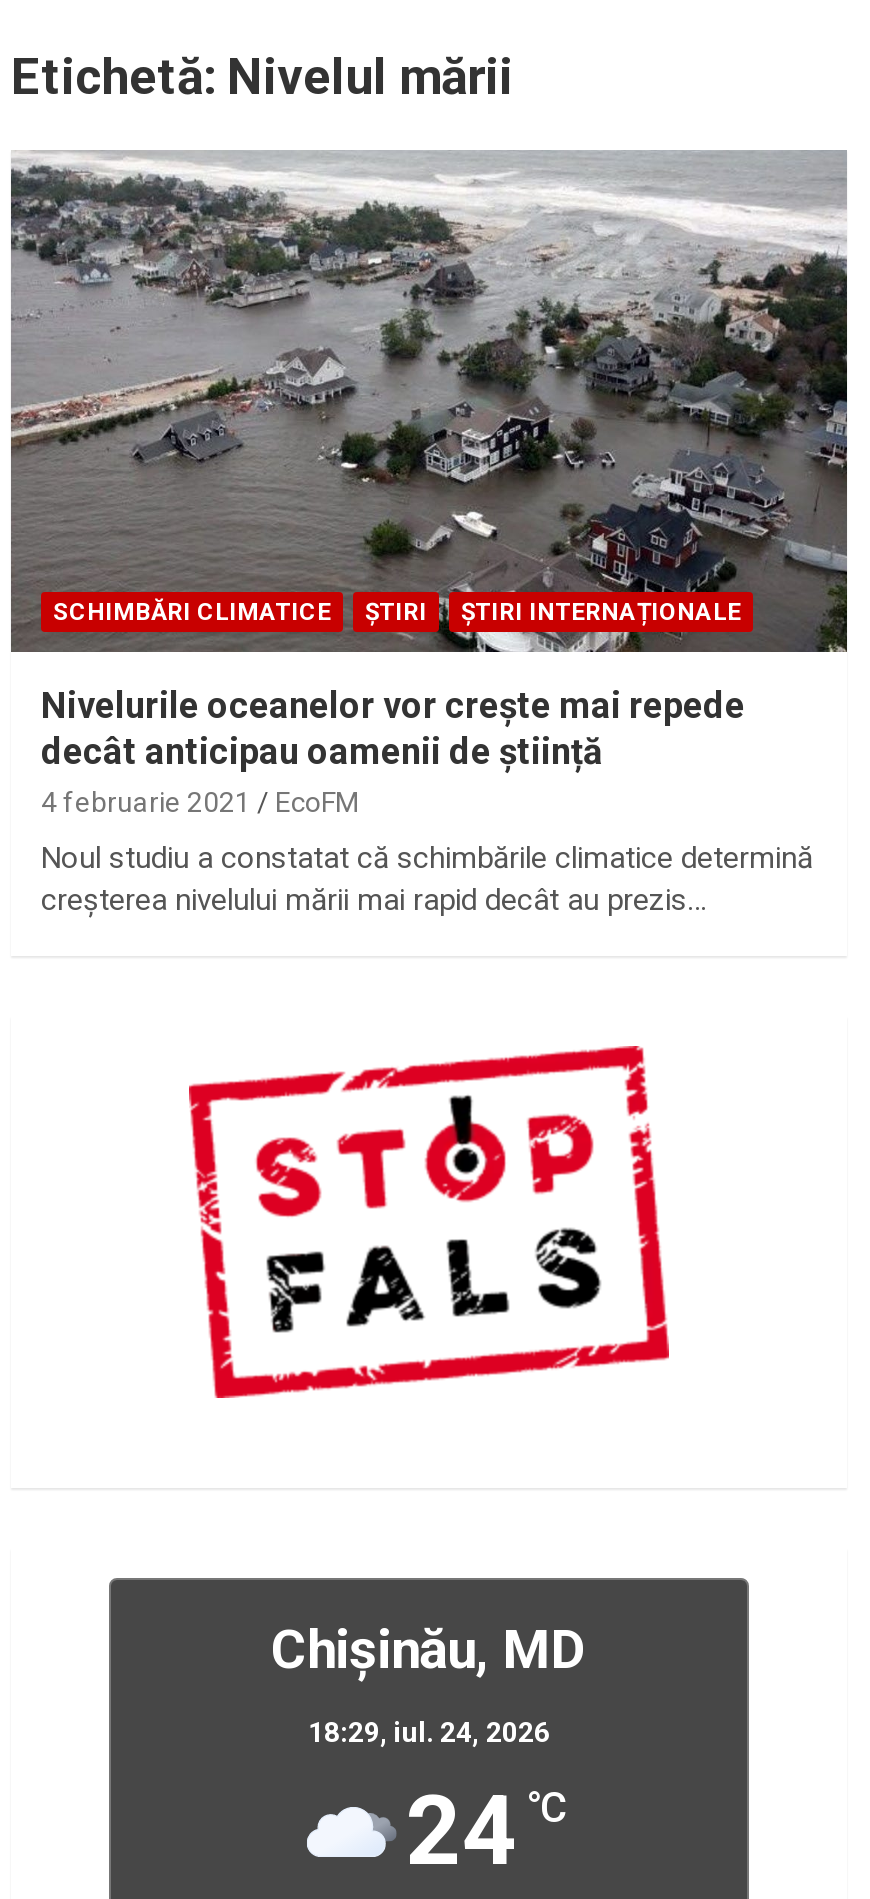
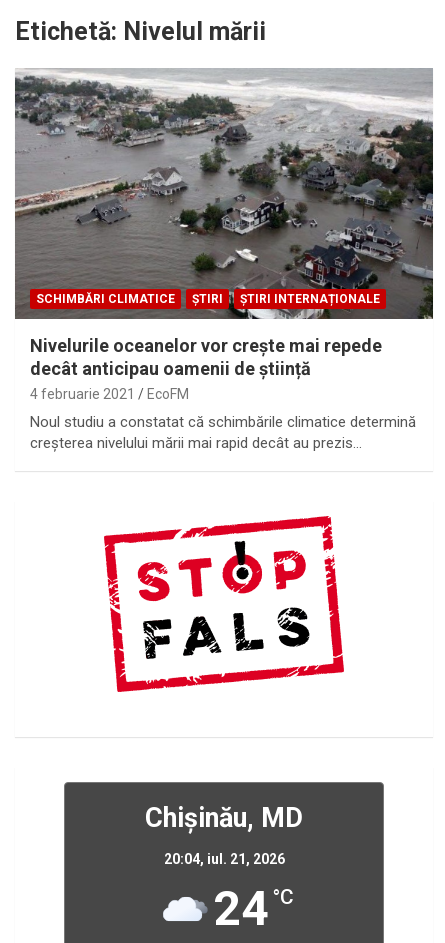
[308,1715,550,1747] 18:29, iul. 24, 2026 -> [163,850,284,866] 20:04, iul. 21, 2026

